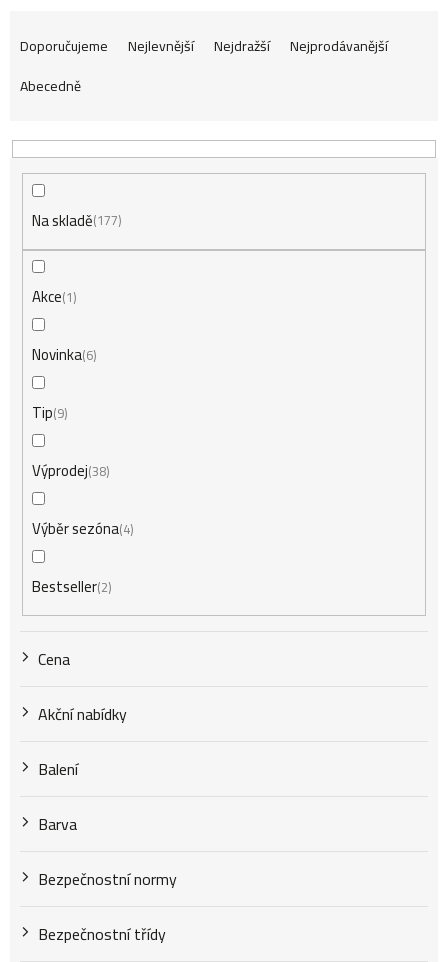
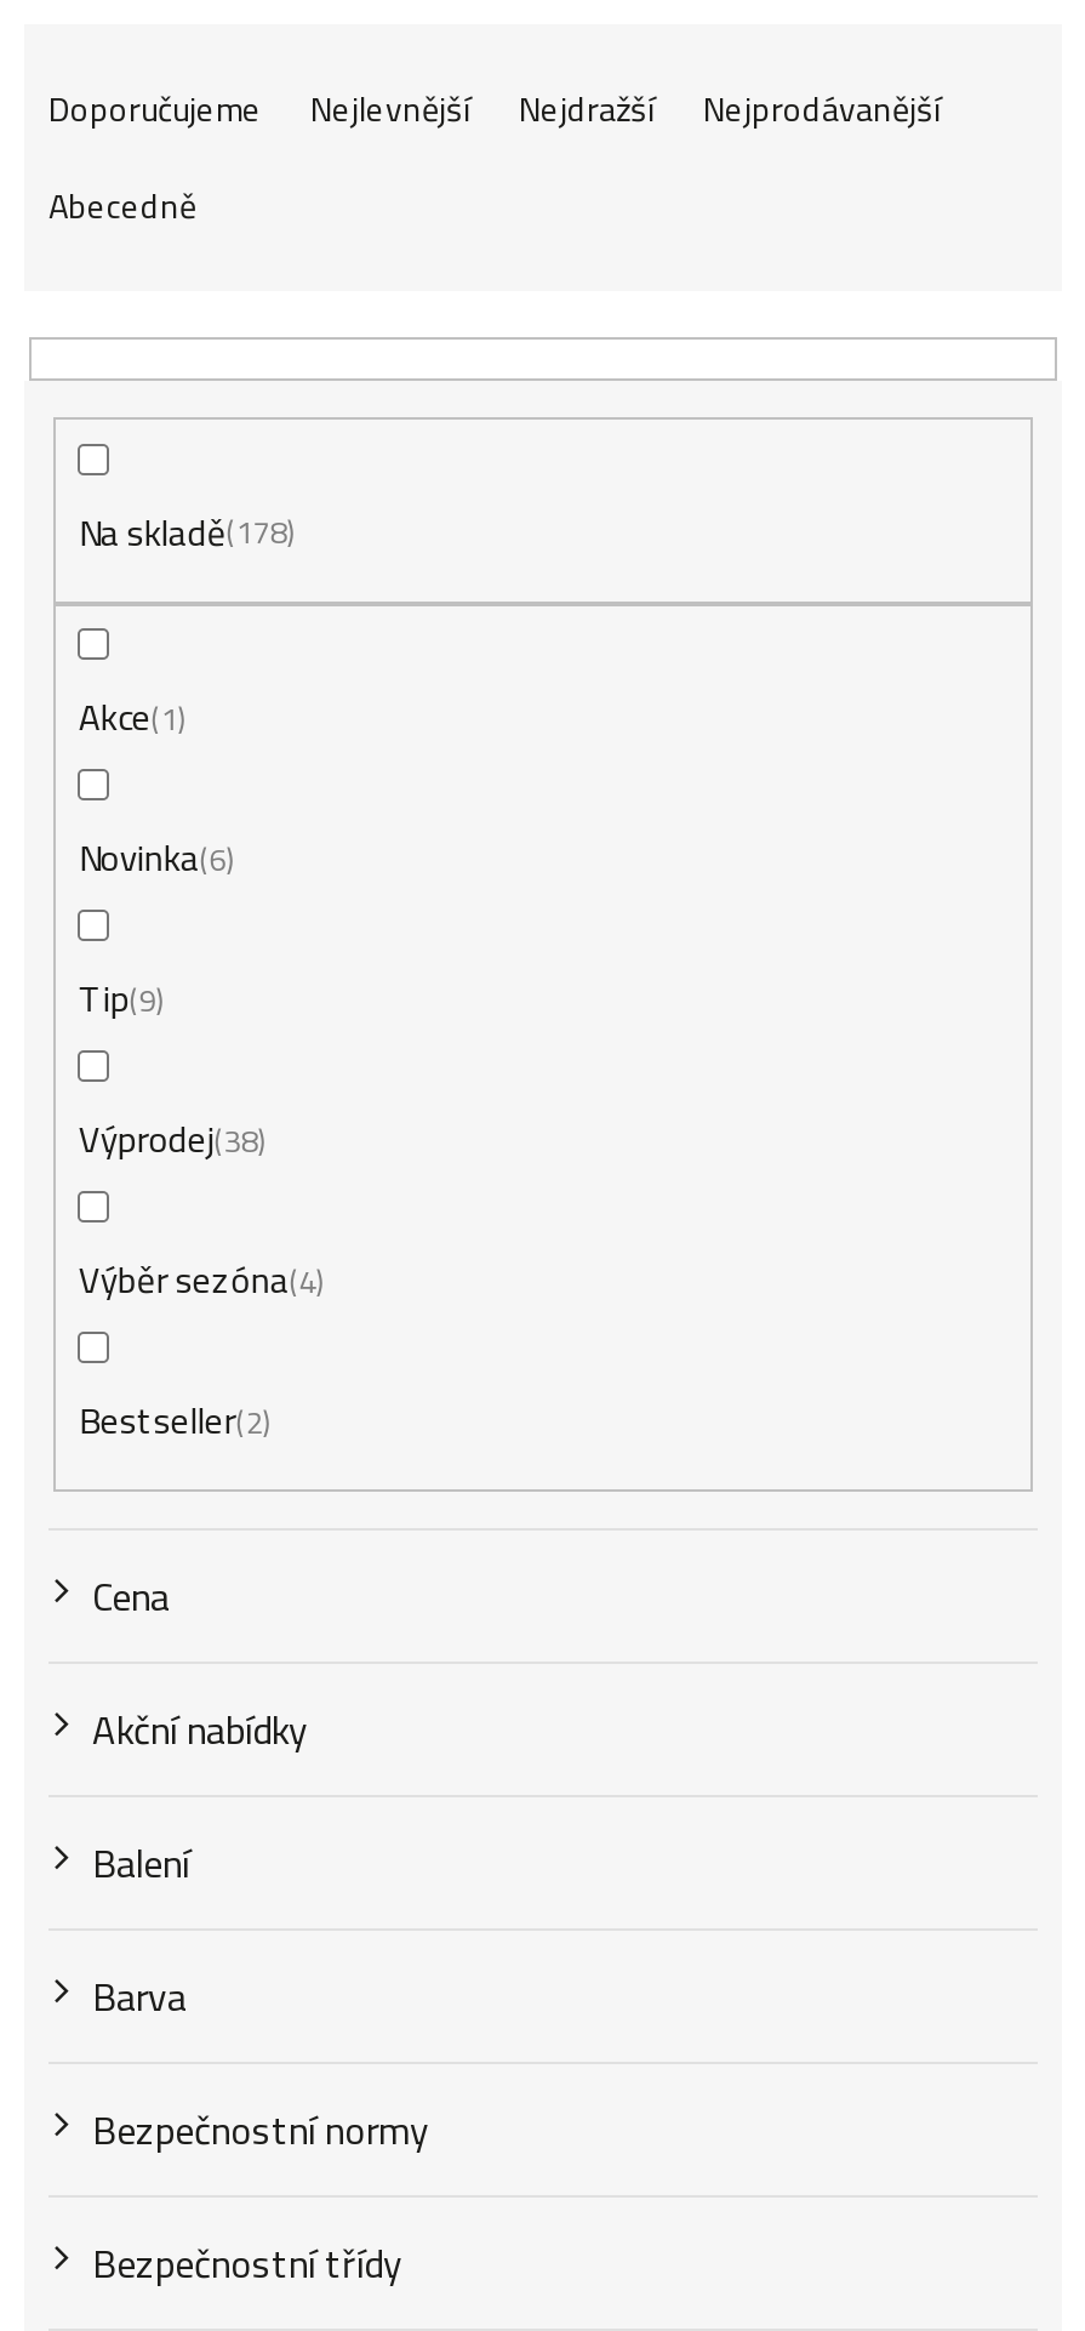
[32,206,118,235] Na skladě 177 -> [79,497,287,567] Na skladě 178

